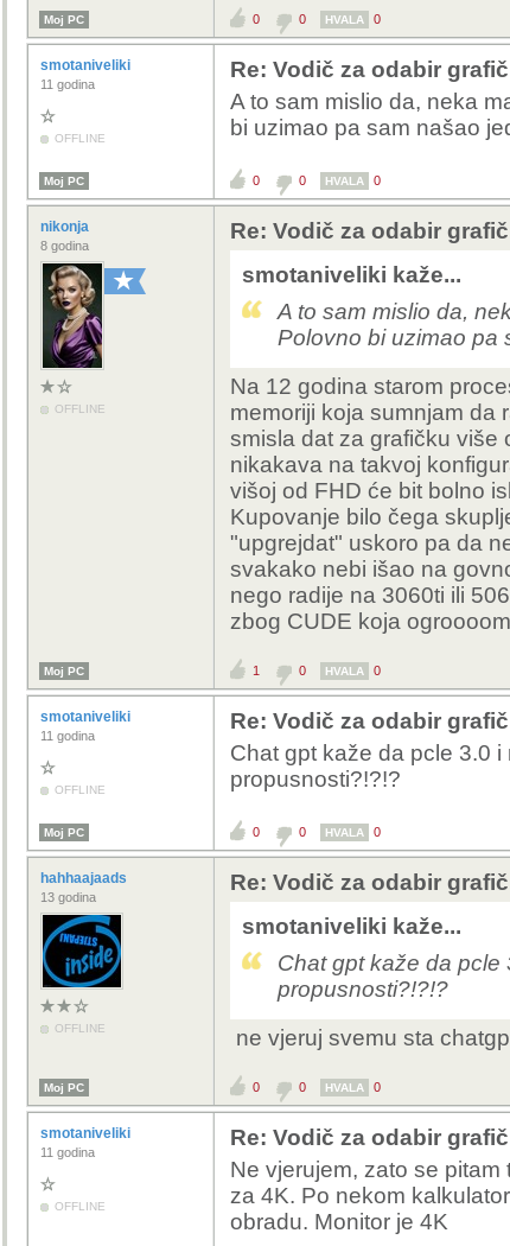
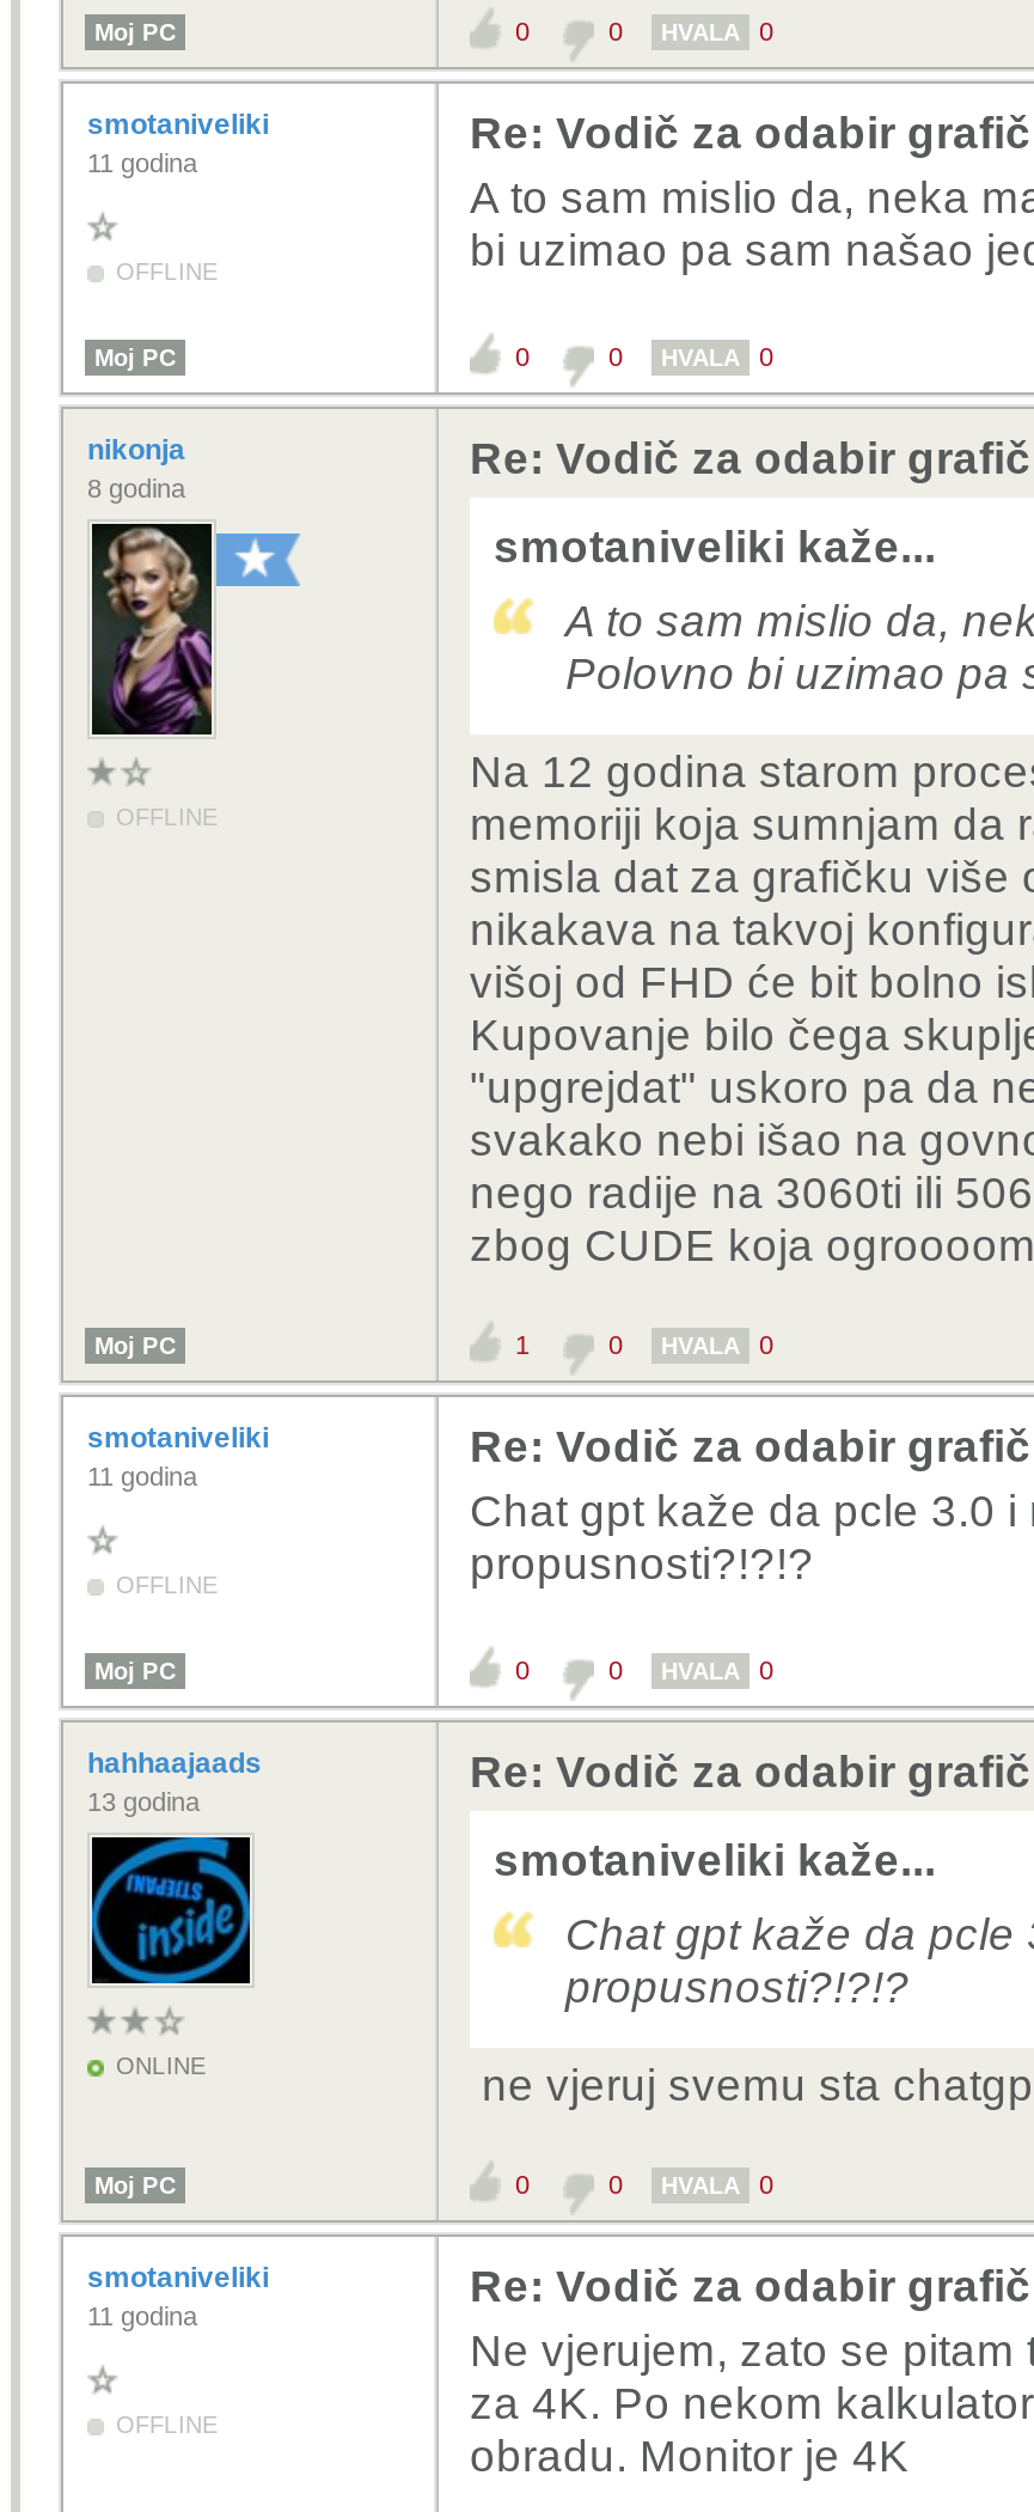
[55,1022,106,1035] OFFLINE -> [116,2053,207,2079] ONLINE

